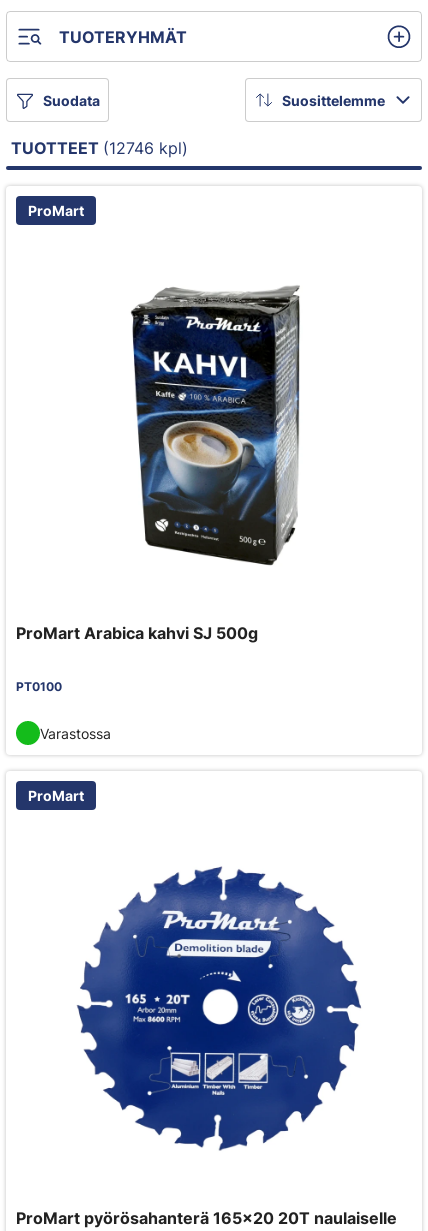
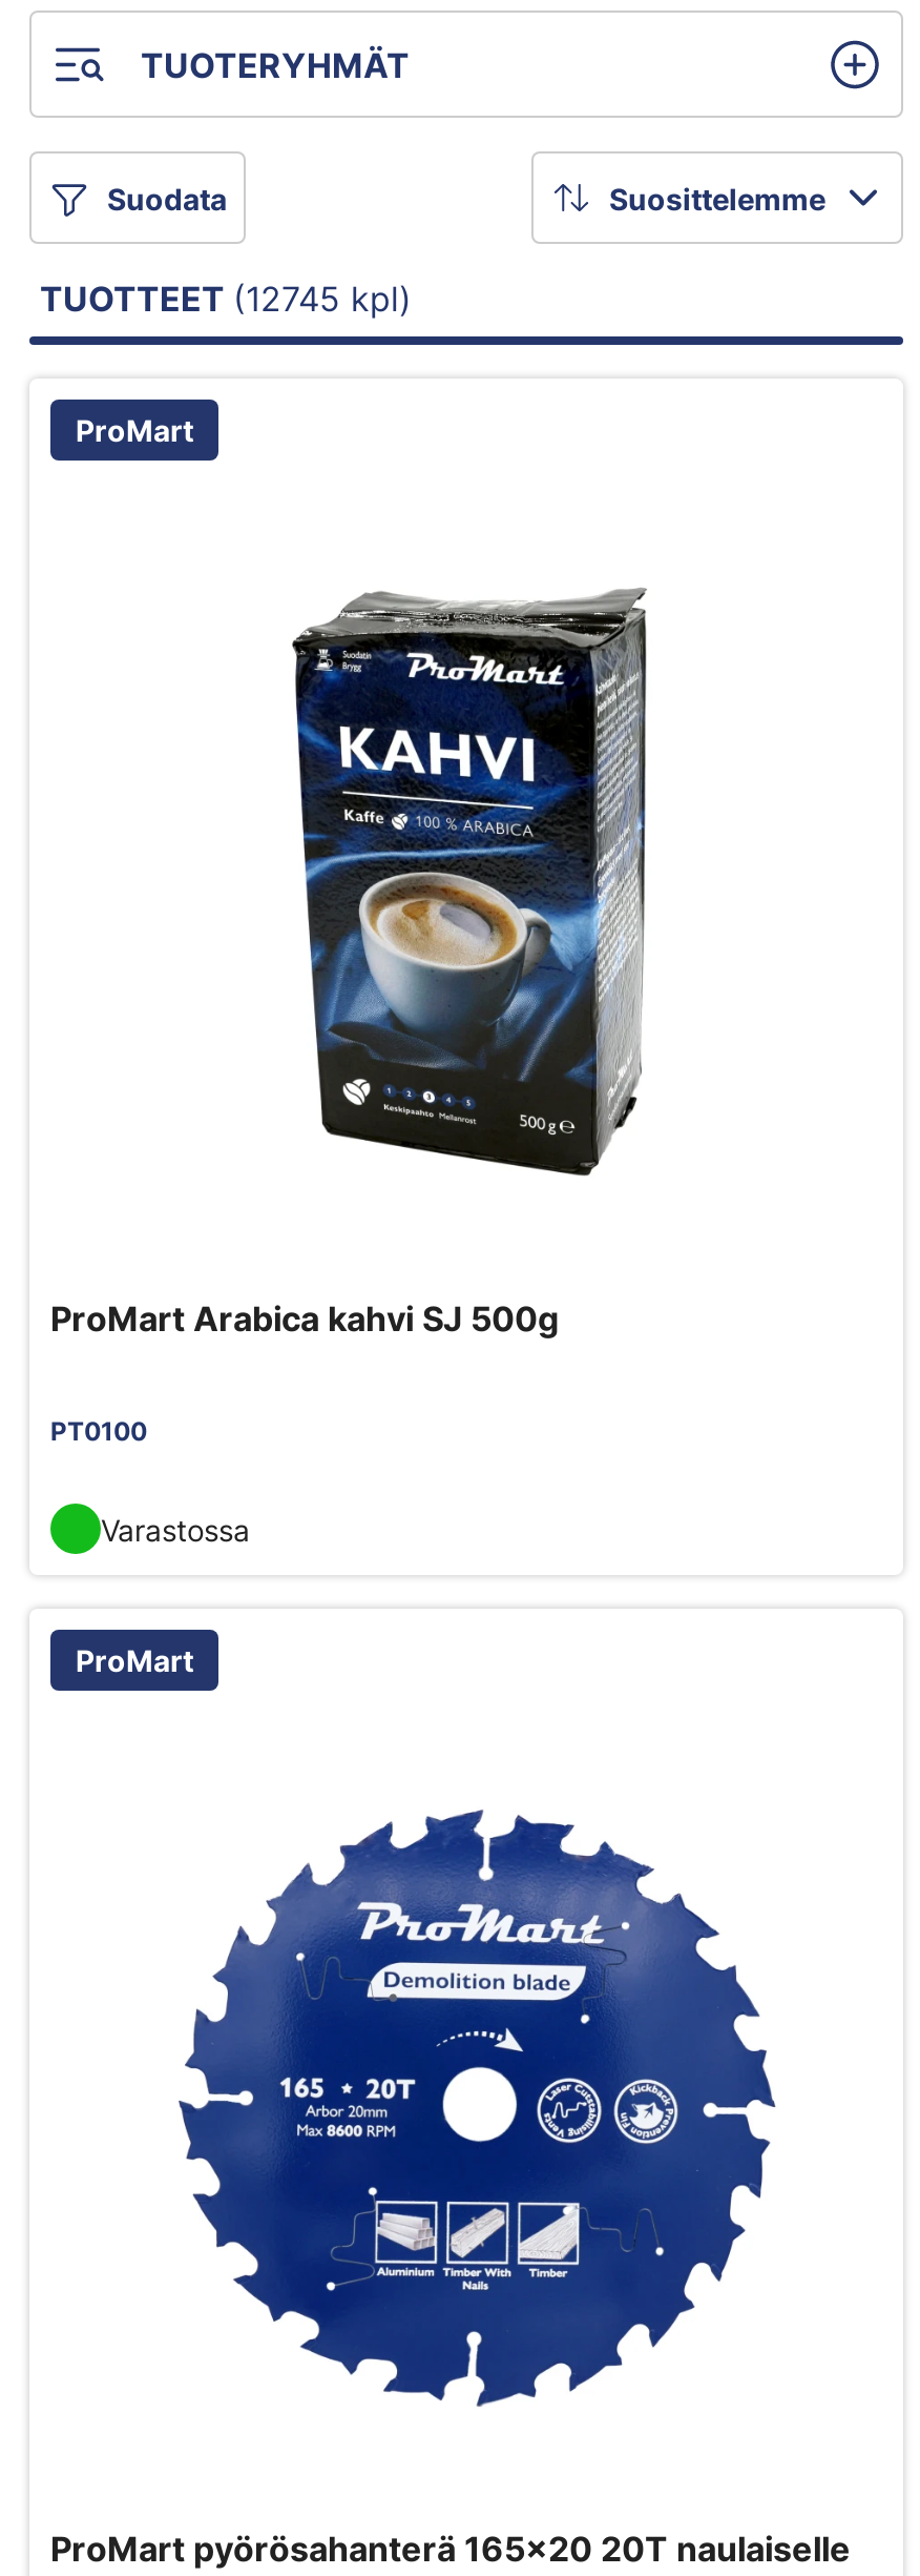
[11,138,188,158] TUOTTEET (12746 kpl) -> [40,278,412,320] TUOTTEET (12745 kpl)

